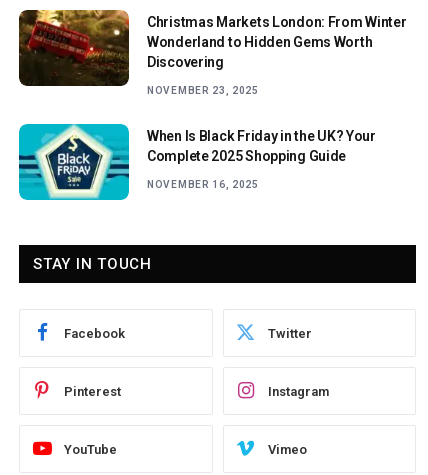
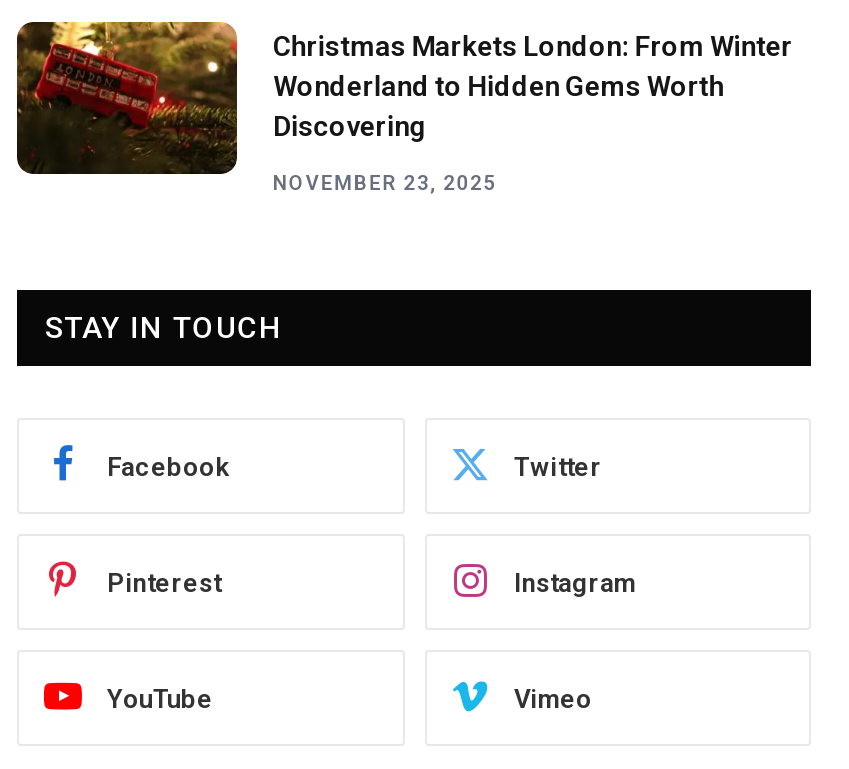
[18,123,376,201] [image] | When Is Black Friday in the UK? Your | Complete 2025 Shopping Guide | NOVEMBER 16, 2025 -> none

